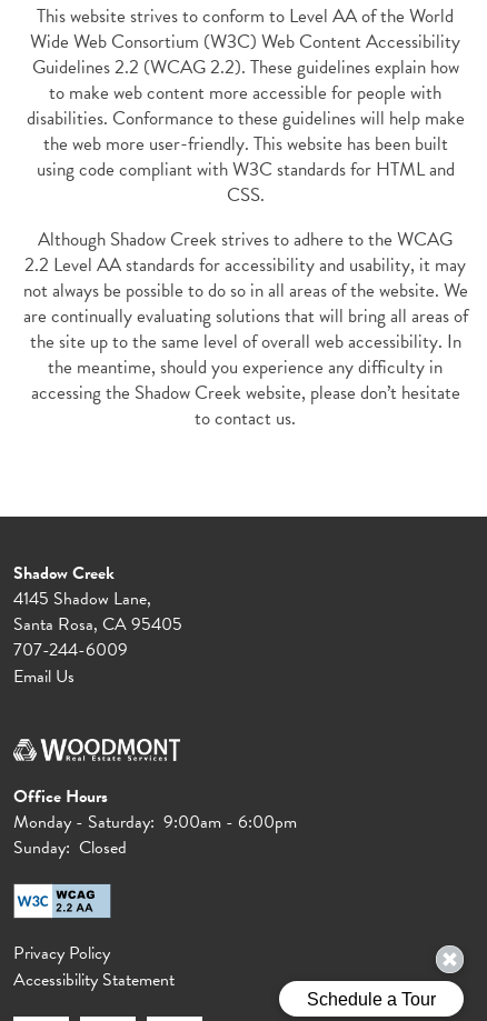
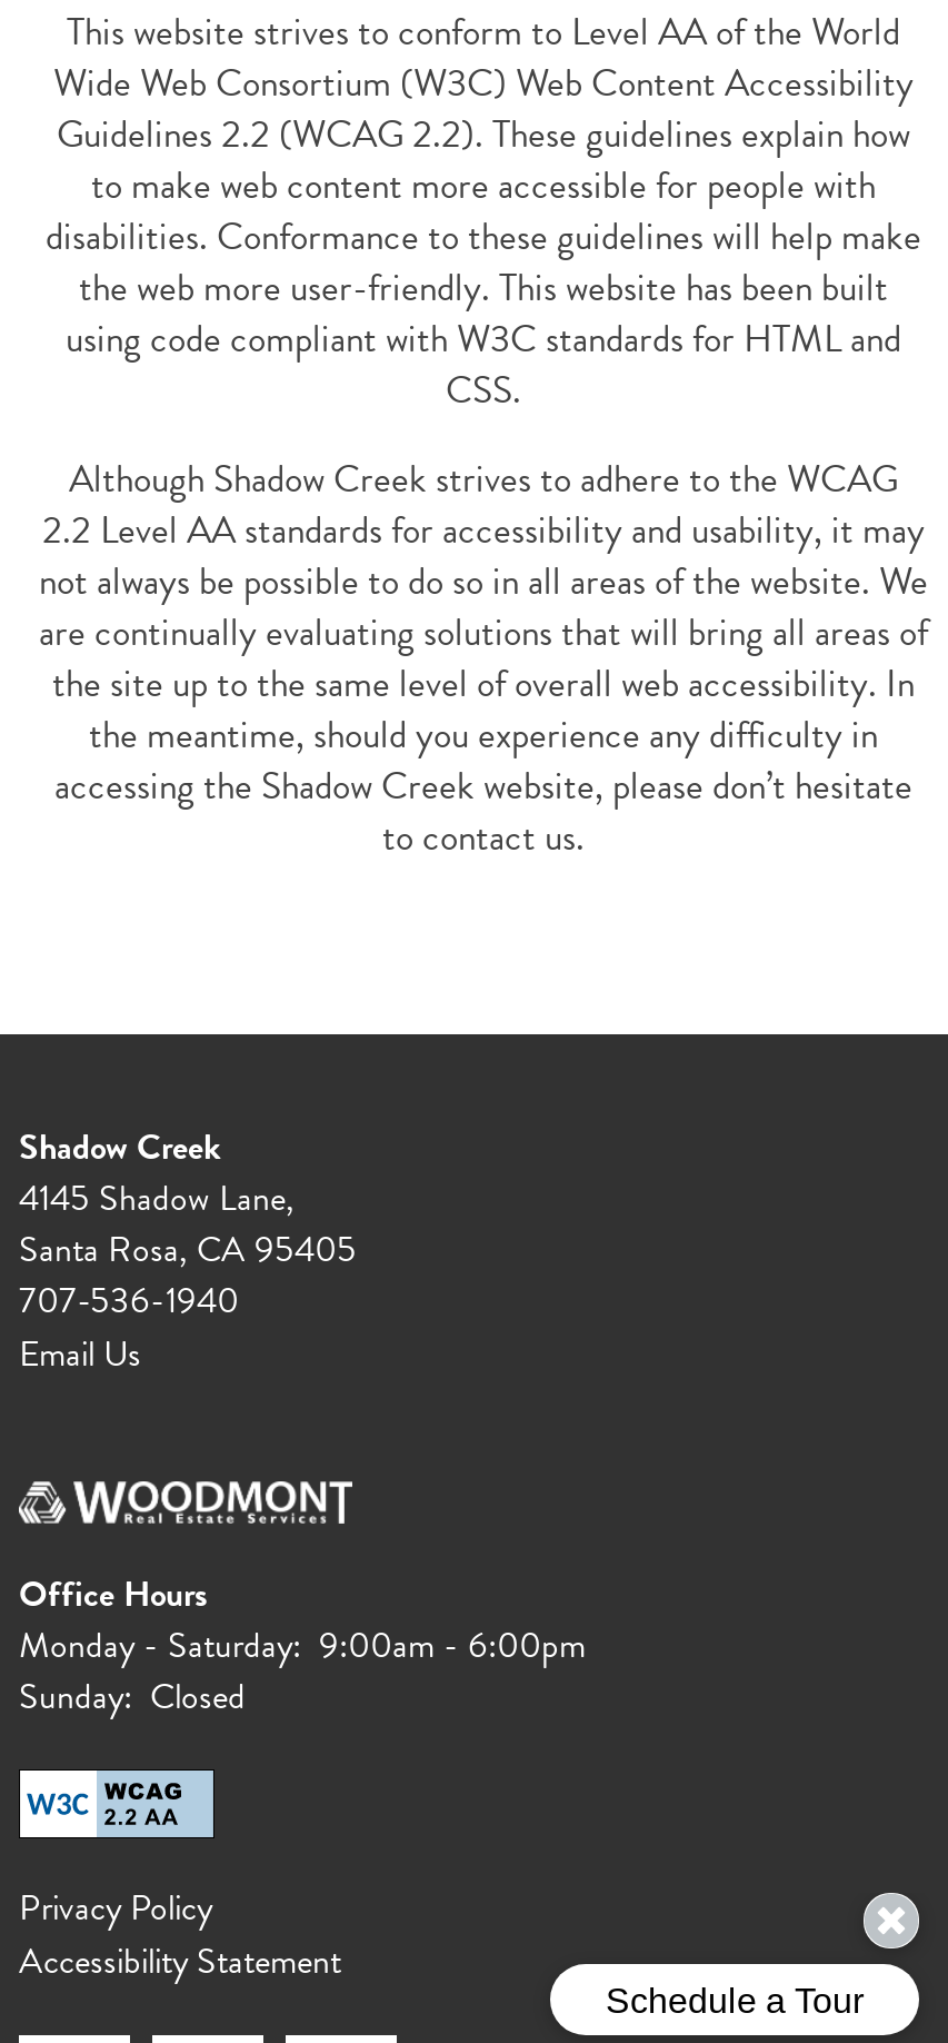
[13,637,128,663] 707-244-6009 -> [19,1275,239,1328] 707-536-1940

